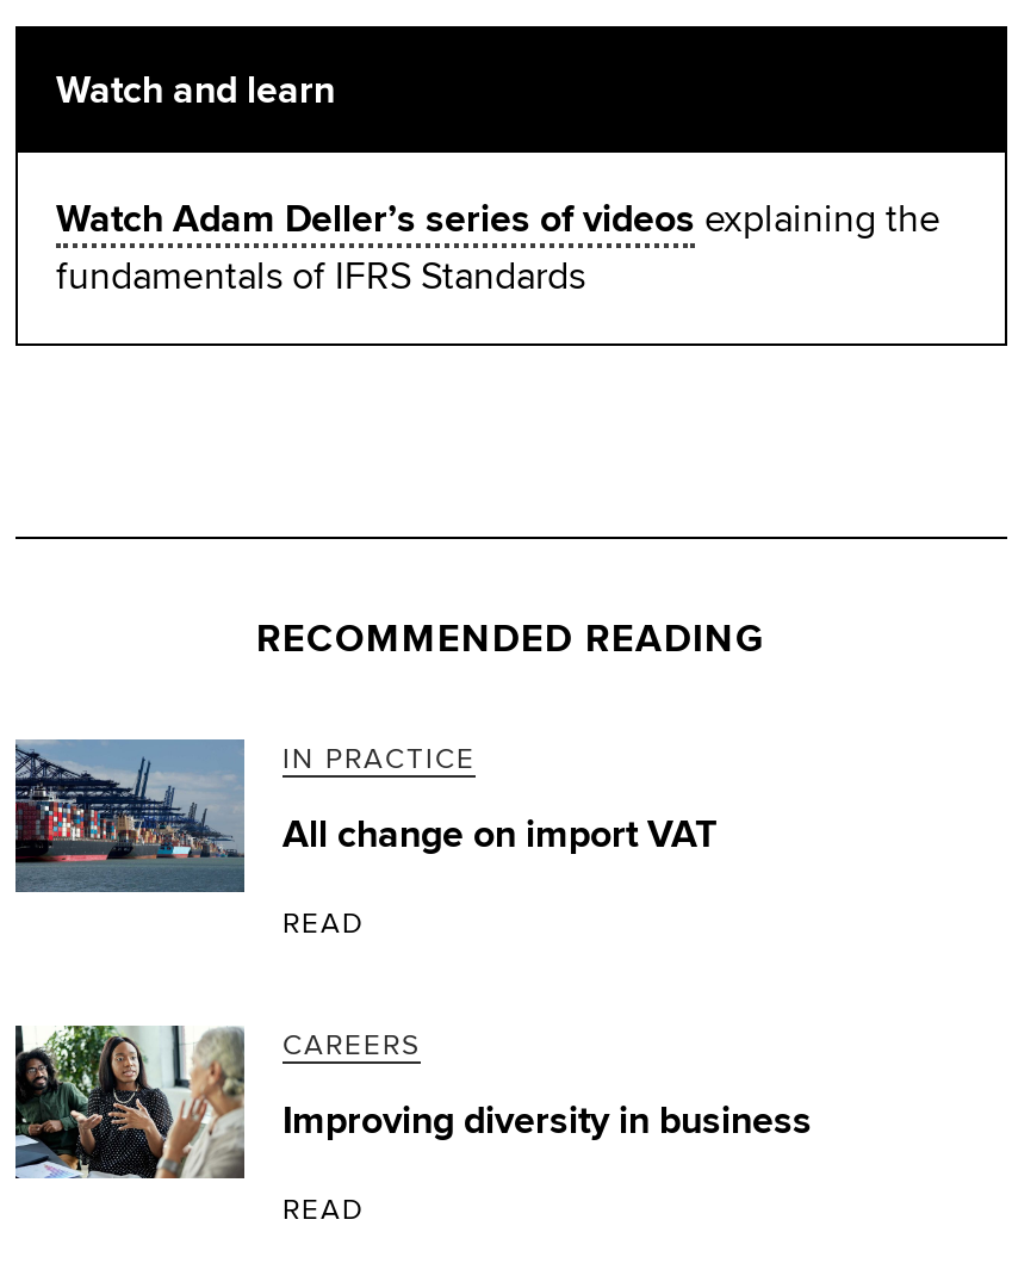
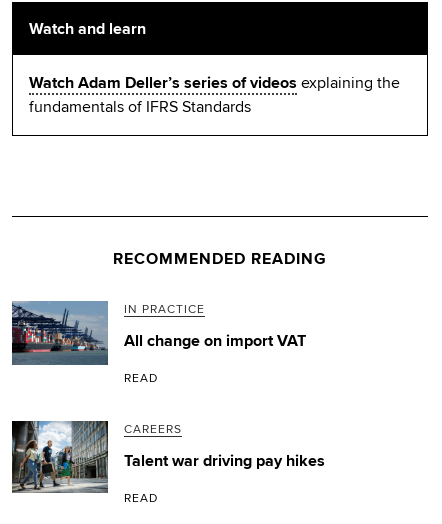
[13,1023,812,1197] [image] | Improving diversity in business -> [11,420,325,494] [image] | Talent war driving pay hikes

